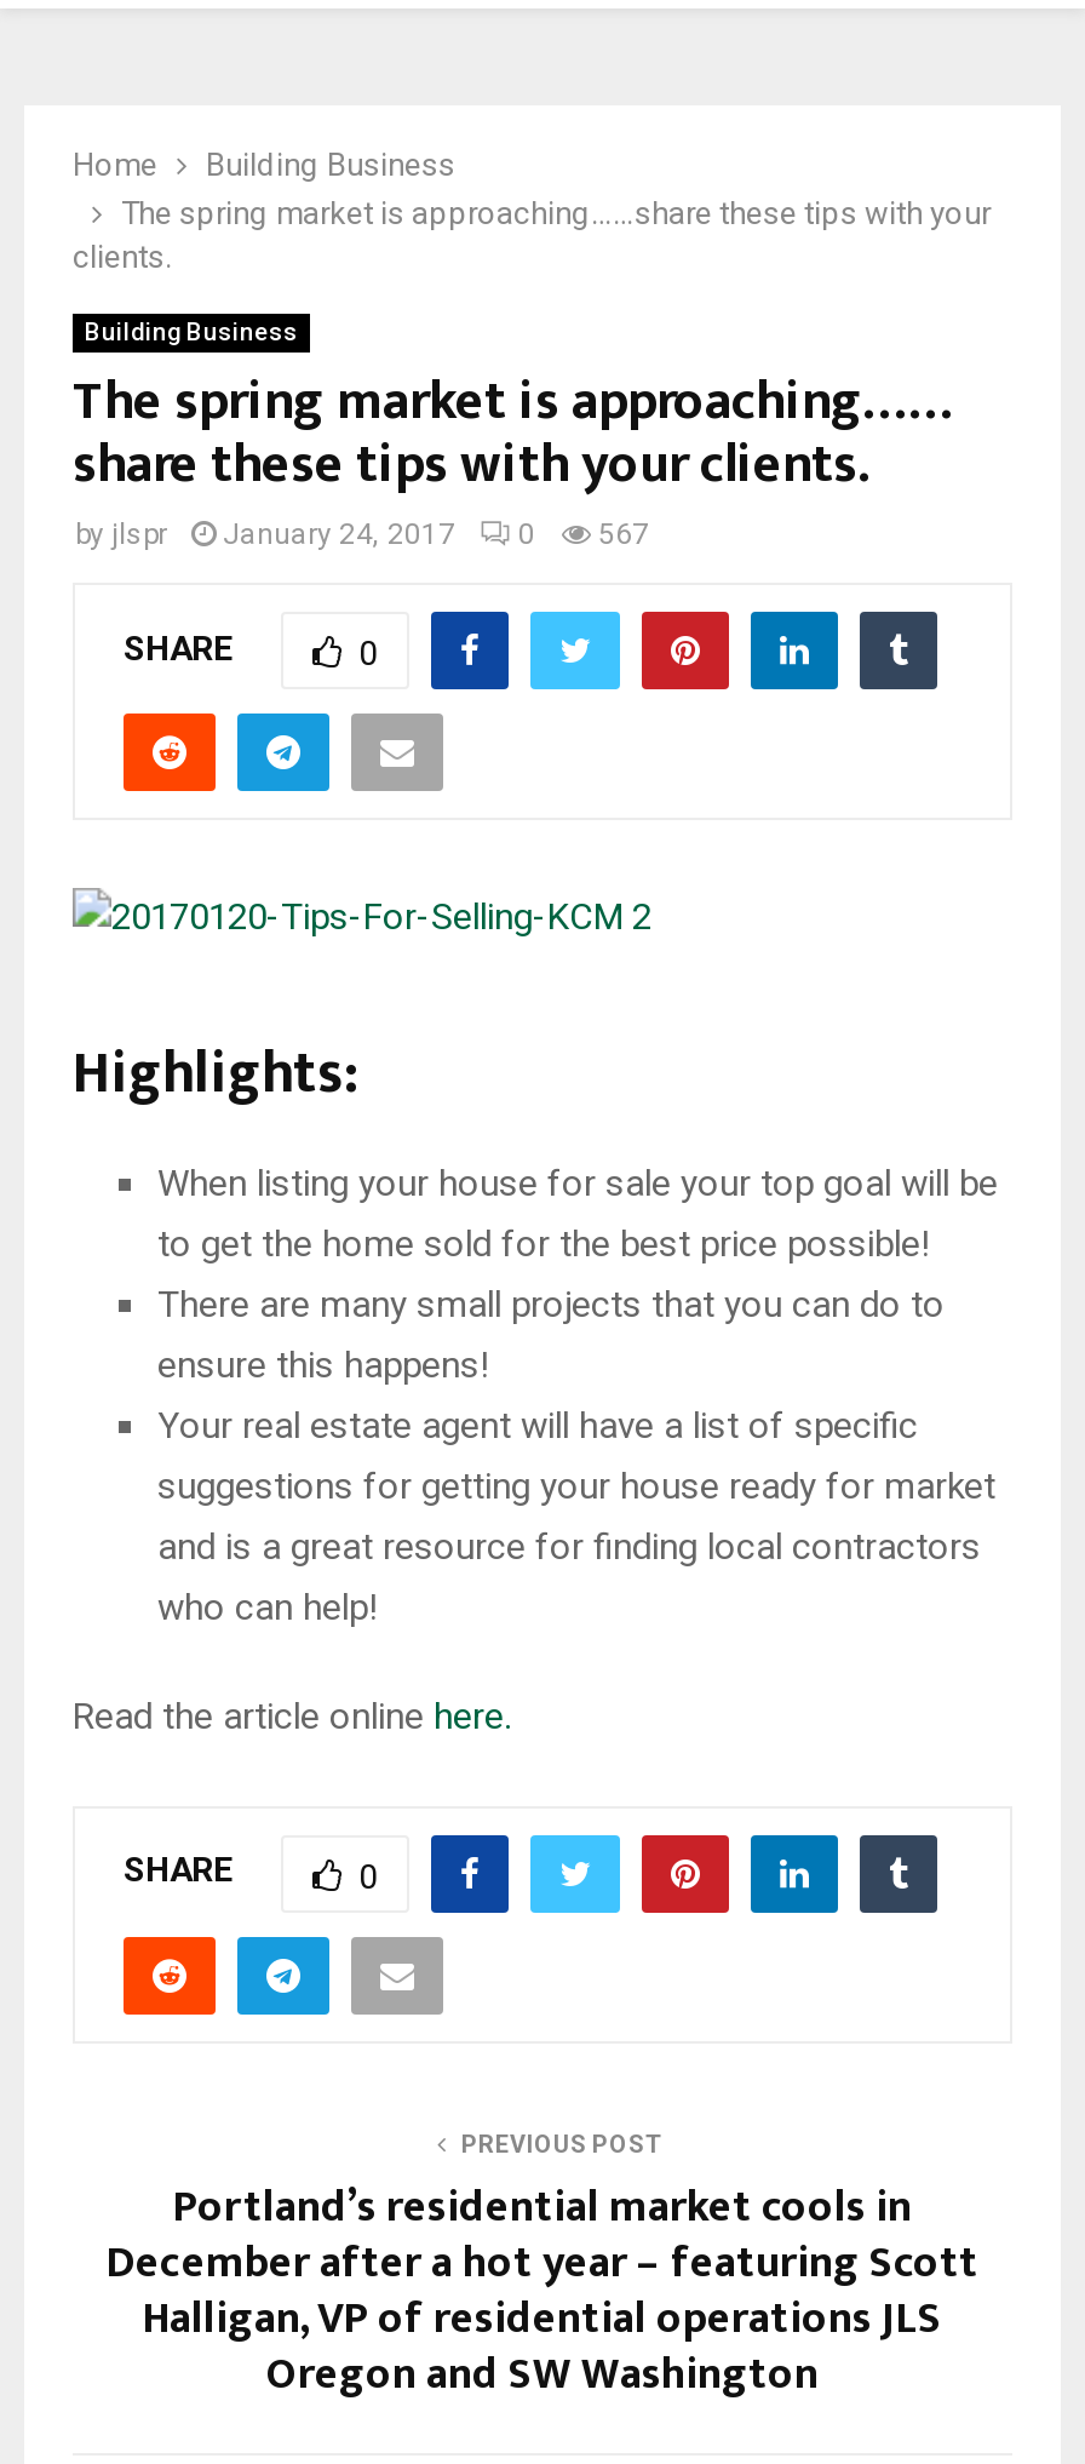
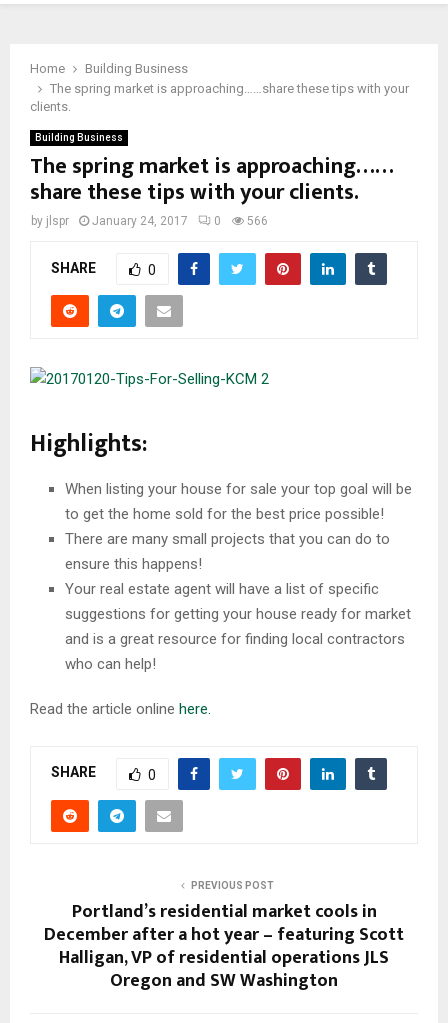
[75,517,649,551] by jlspr January 24, 2017 0 567 -> [31,214,268,228] by jlspr January 24, 2017 0 566

